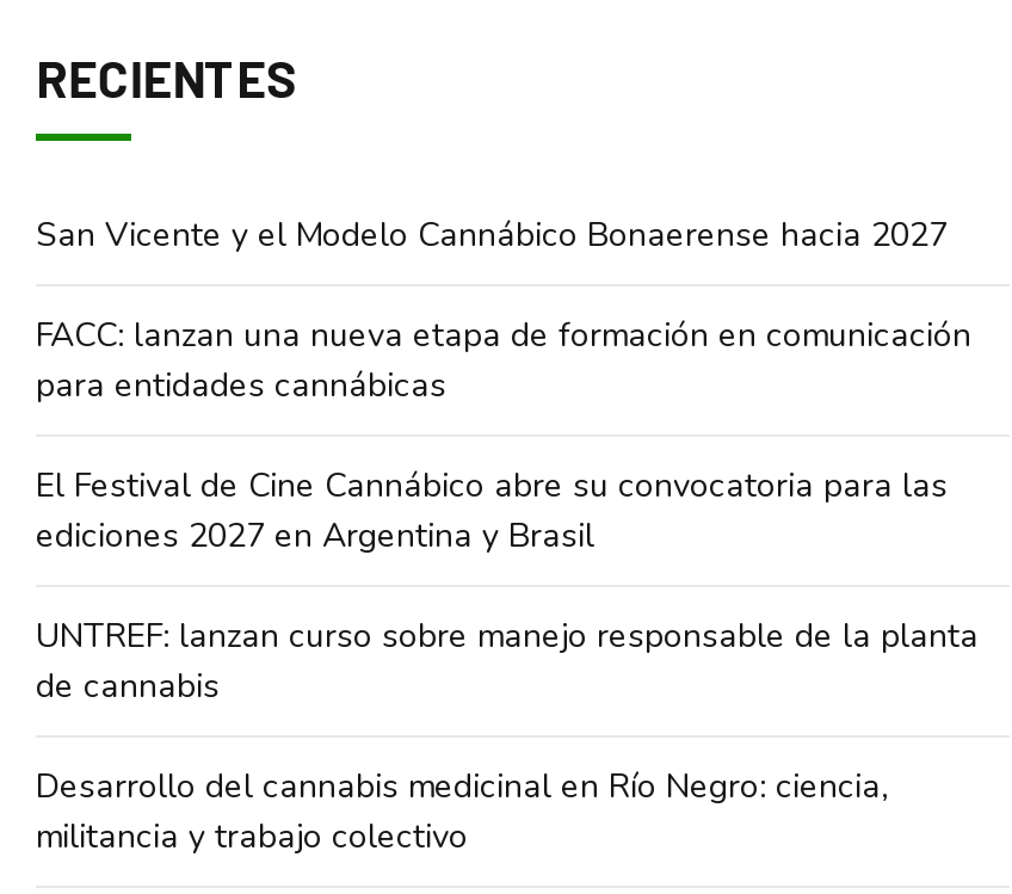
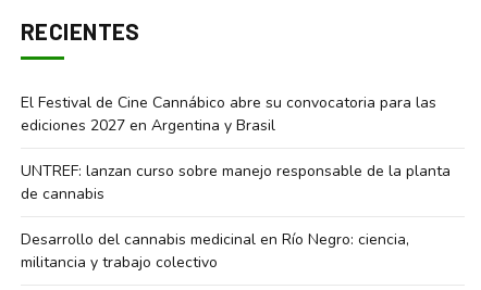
[36,212,971,407] San Vicente y el Modelo Cannábico Bonaerense hacia 2027 | FACC: lanzan una nueva etapa de formación en comunicación | para entidades cannábicas -> none

